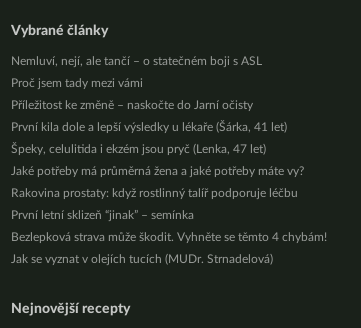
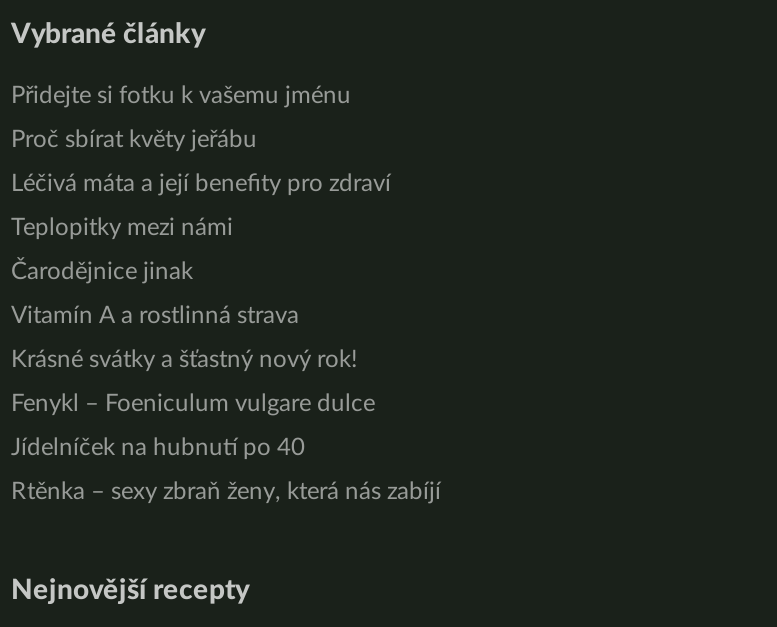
[11,55,262,67] Nemluví, nejí, ale tančí – o statečném boji s ASL -> [11,83,351,107] Přidejte si fotku k vašemu jménu
[11,77,143,89] Proč jsem tady mezi vámi -> [11,127,257,151] Proč sbírat květy jeřábu
[11,99,253,111] Příležitost ke změně – naskočte do Jarní očisty -> [11,171,391,195] Léčivá máta a její benefity pro zdraví
[11,121,287,133] První kila dole a lepší výsledky u lékaře (Šárka, 41 let) -> [11,215,233,239] Teplopitky mezi námi
[11,143,266,155] Špeky, celulitida i ekzém jsou pryč (Lenka, 47 let) -> [11,259,193,283] Čarodějnice jinak
[11,165,304,177] Jaké potřeby má průměrná žena a jaké potřeby máte vy? -> [11,303,299,327] Vitamín A a rostlinná strava
[11,187,298,199] Rakovina prostaty: když rostlinný talíř podporuje léčbu -> [11,347,357,371] Krásné svátky a šťastný nový rok!
[11,209,194,221] První letní sklizeň “jinak” – semínka -> [11,391,375,415] Fenykl – Foeniculum vulgare dulce
[11,231,327,243] Bezlepková strava může škodit. Vyhněte se těmto 4 chybám! -> [11,435,305,459] Jídelníček na hubnutí po 40
[11,253,273,265] Jak se vyznat v olejích tucích (MUDr. Strnadelová) -> [11,479,441,503] Rtěnka – sexy zbraň ženy, která nás zabíjí

